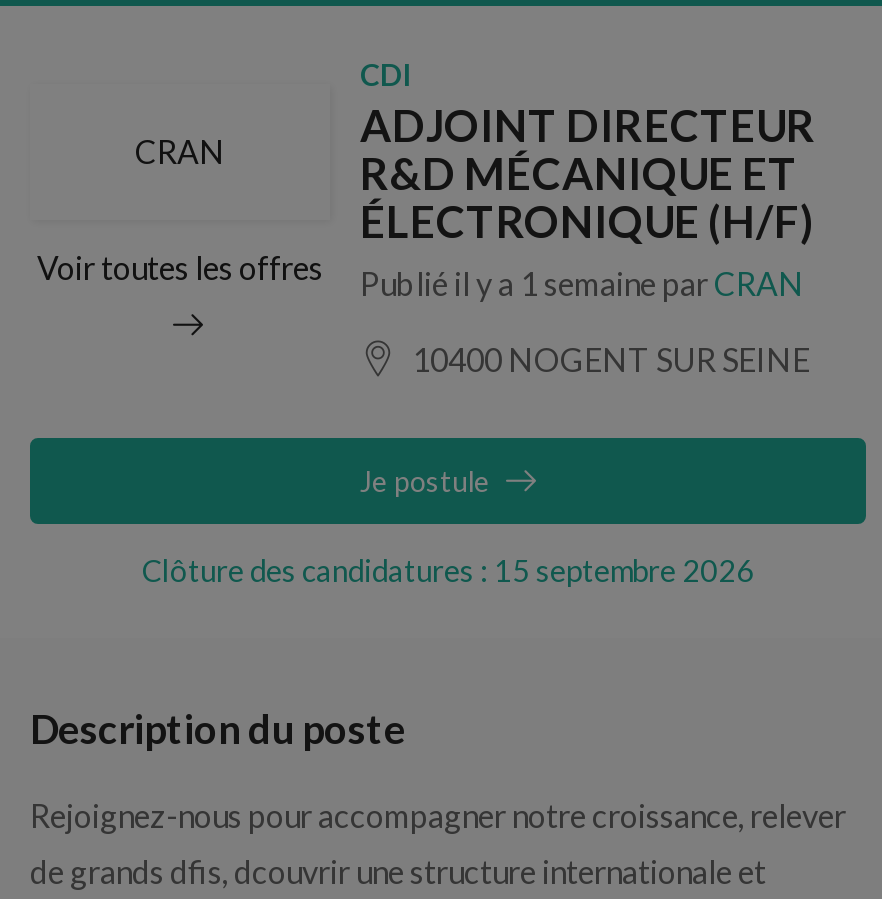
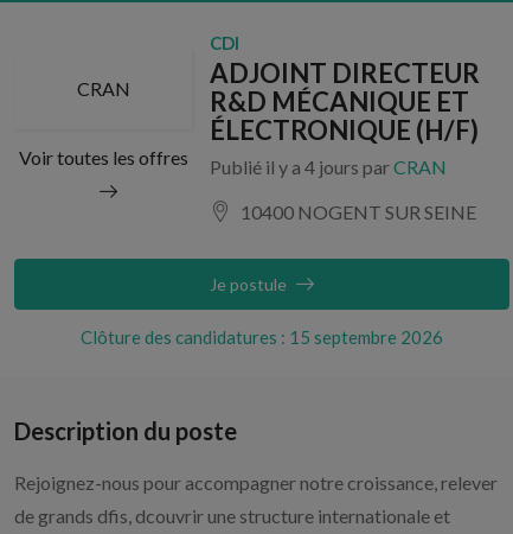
[360,264,804,302] Publié il y a 1 semaine par CRAN -> [210,155,447,178] Publié il y a 4 jours par CRAN

